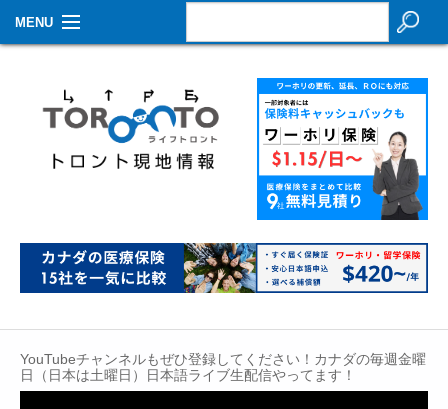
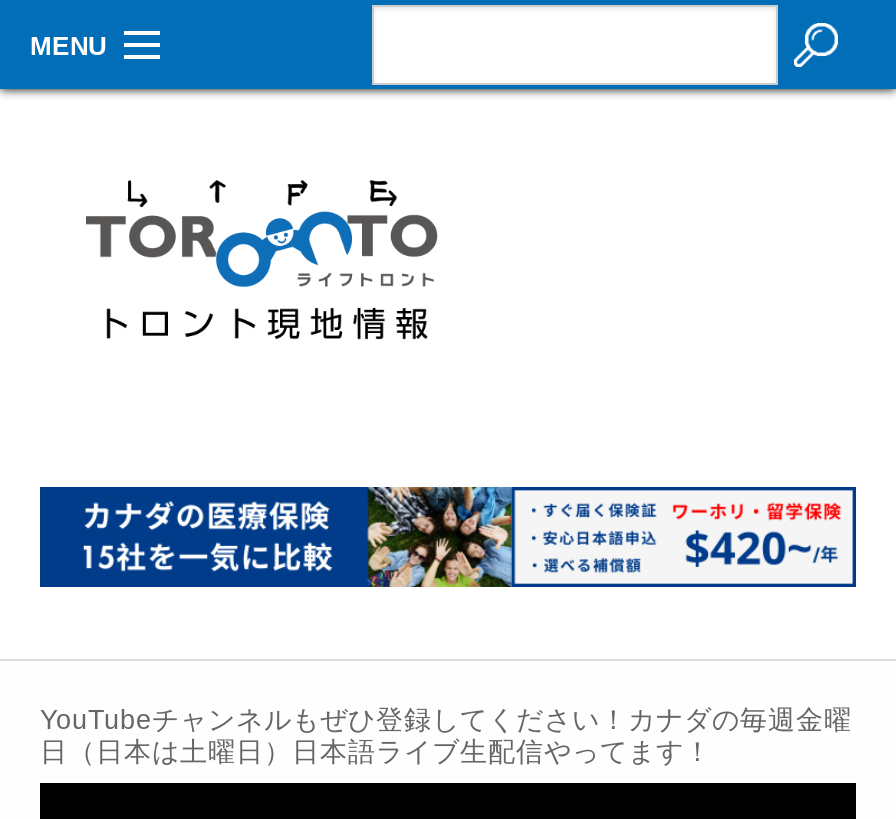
[256,77,429,221] [image] -> none

